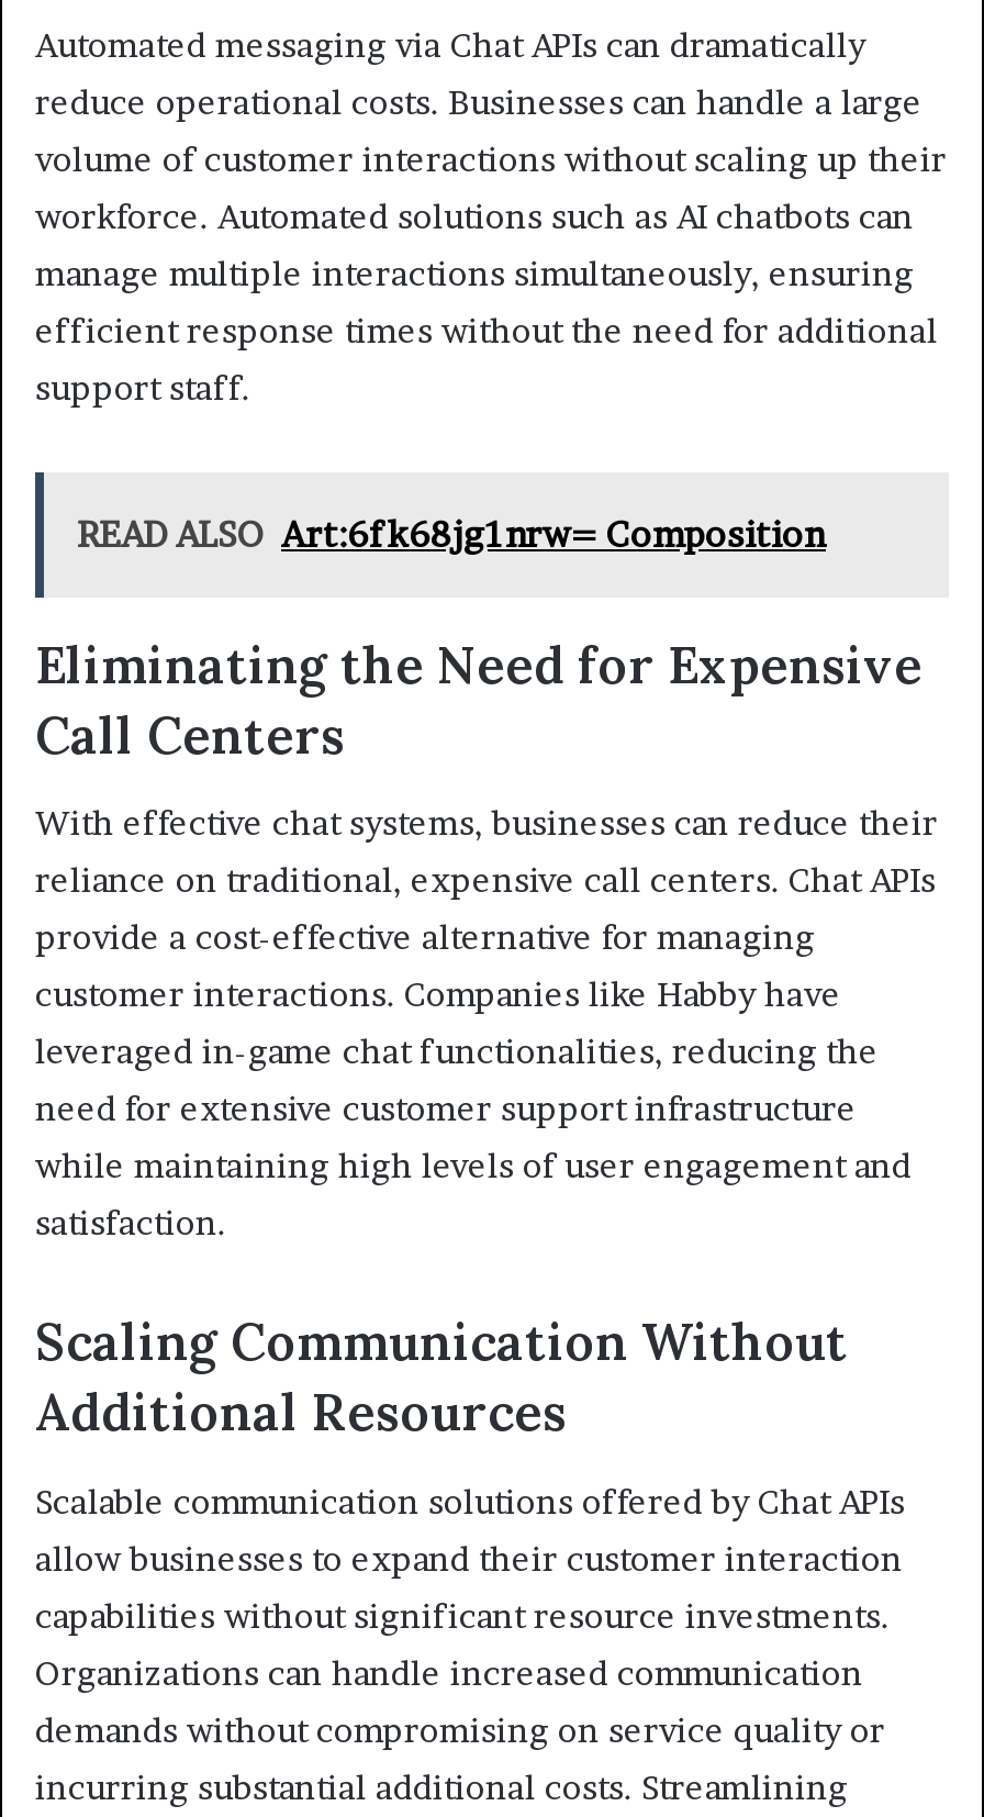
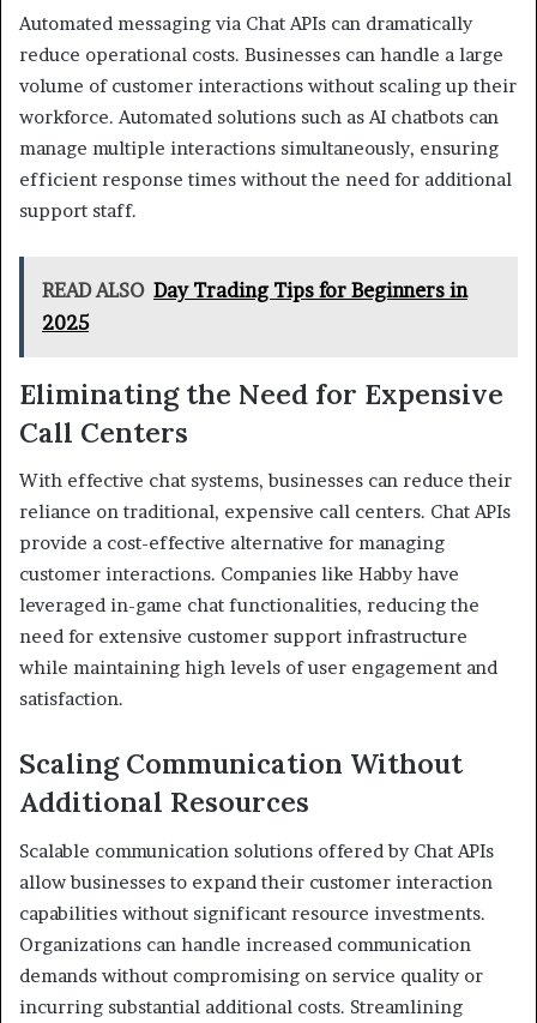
[77,511,826,555] READ ALSO Art:6fk68jg1nrw= Composition -> [42,278,467,334] READ ALSO Day Trading Tips for Beginners in | 2025

